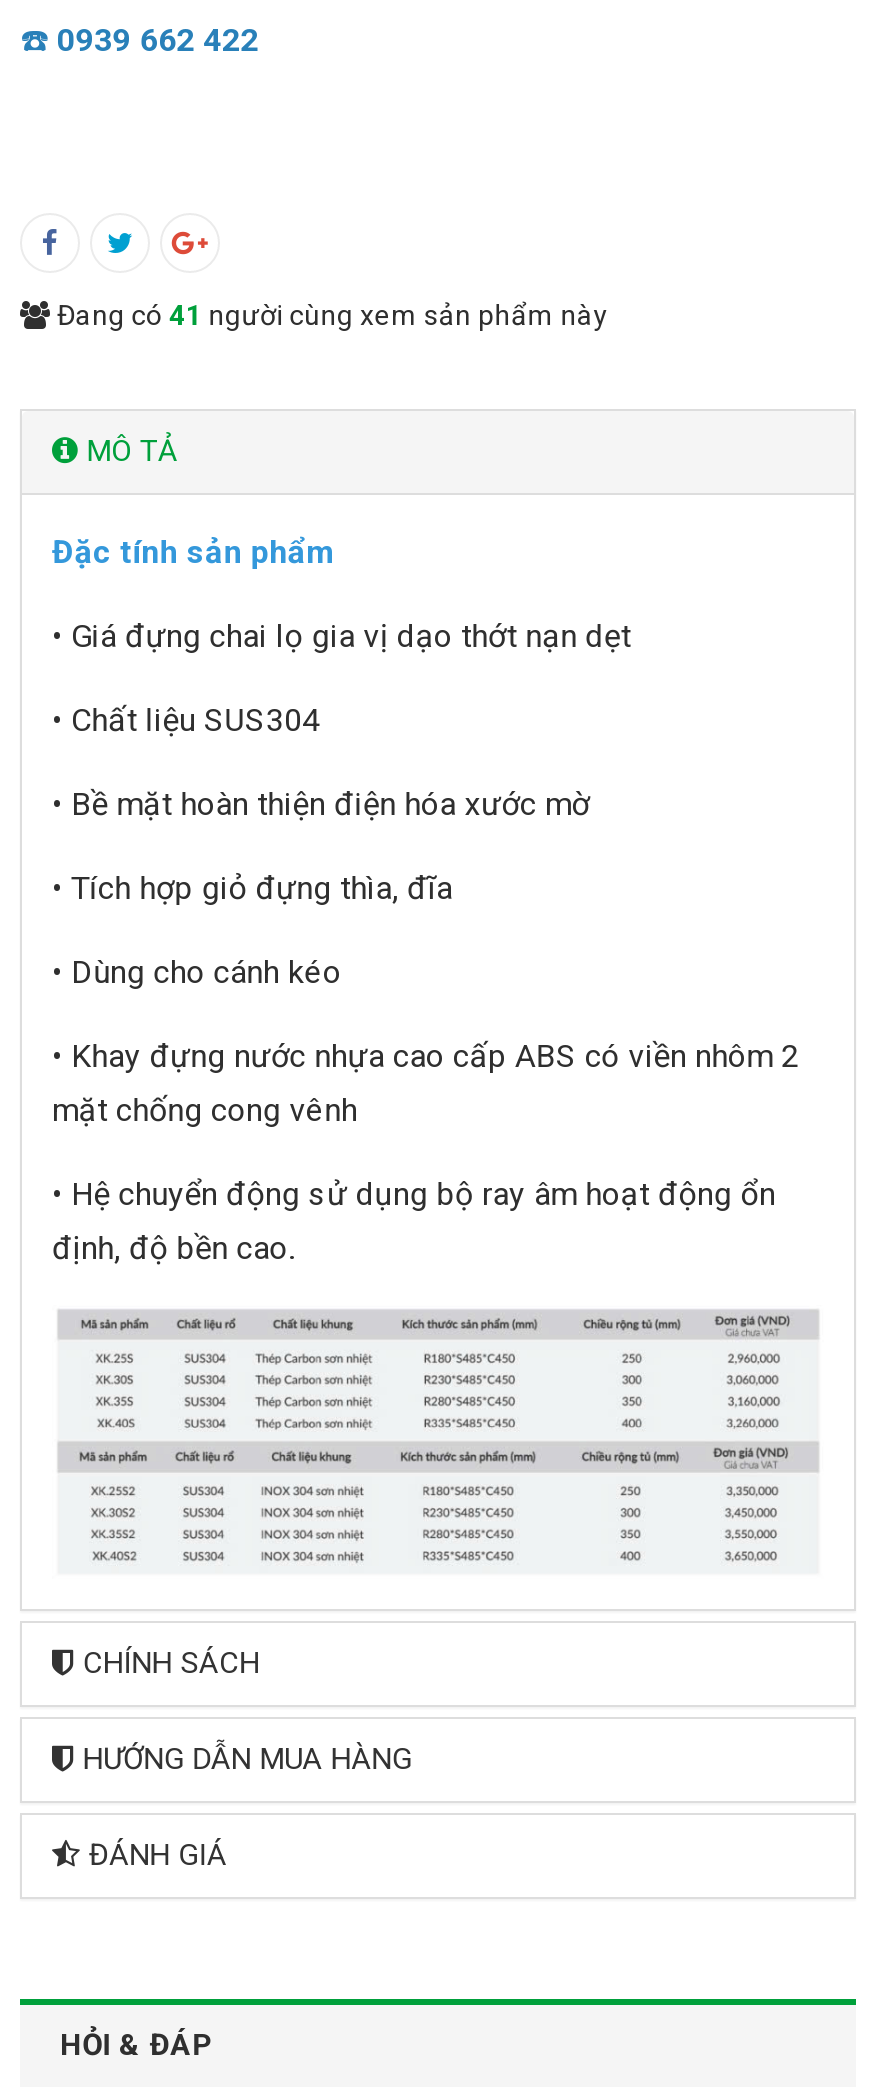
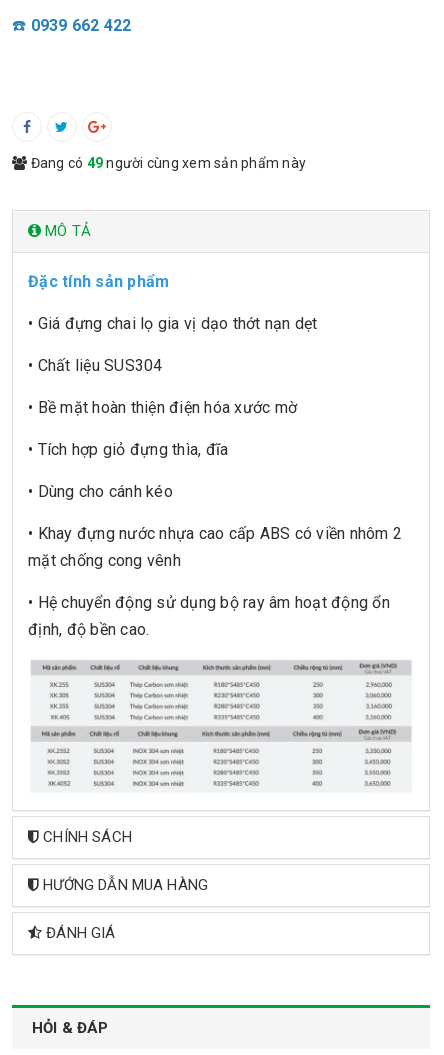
[50,299,608,331] Đang có 41 người cùng xem sản phẩm này -> [27,155,306,171] Đang có 49 người cùng xem sản phẩm này

